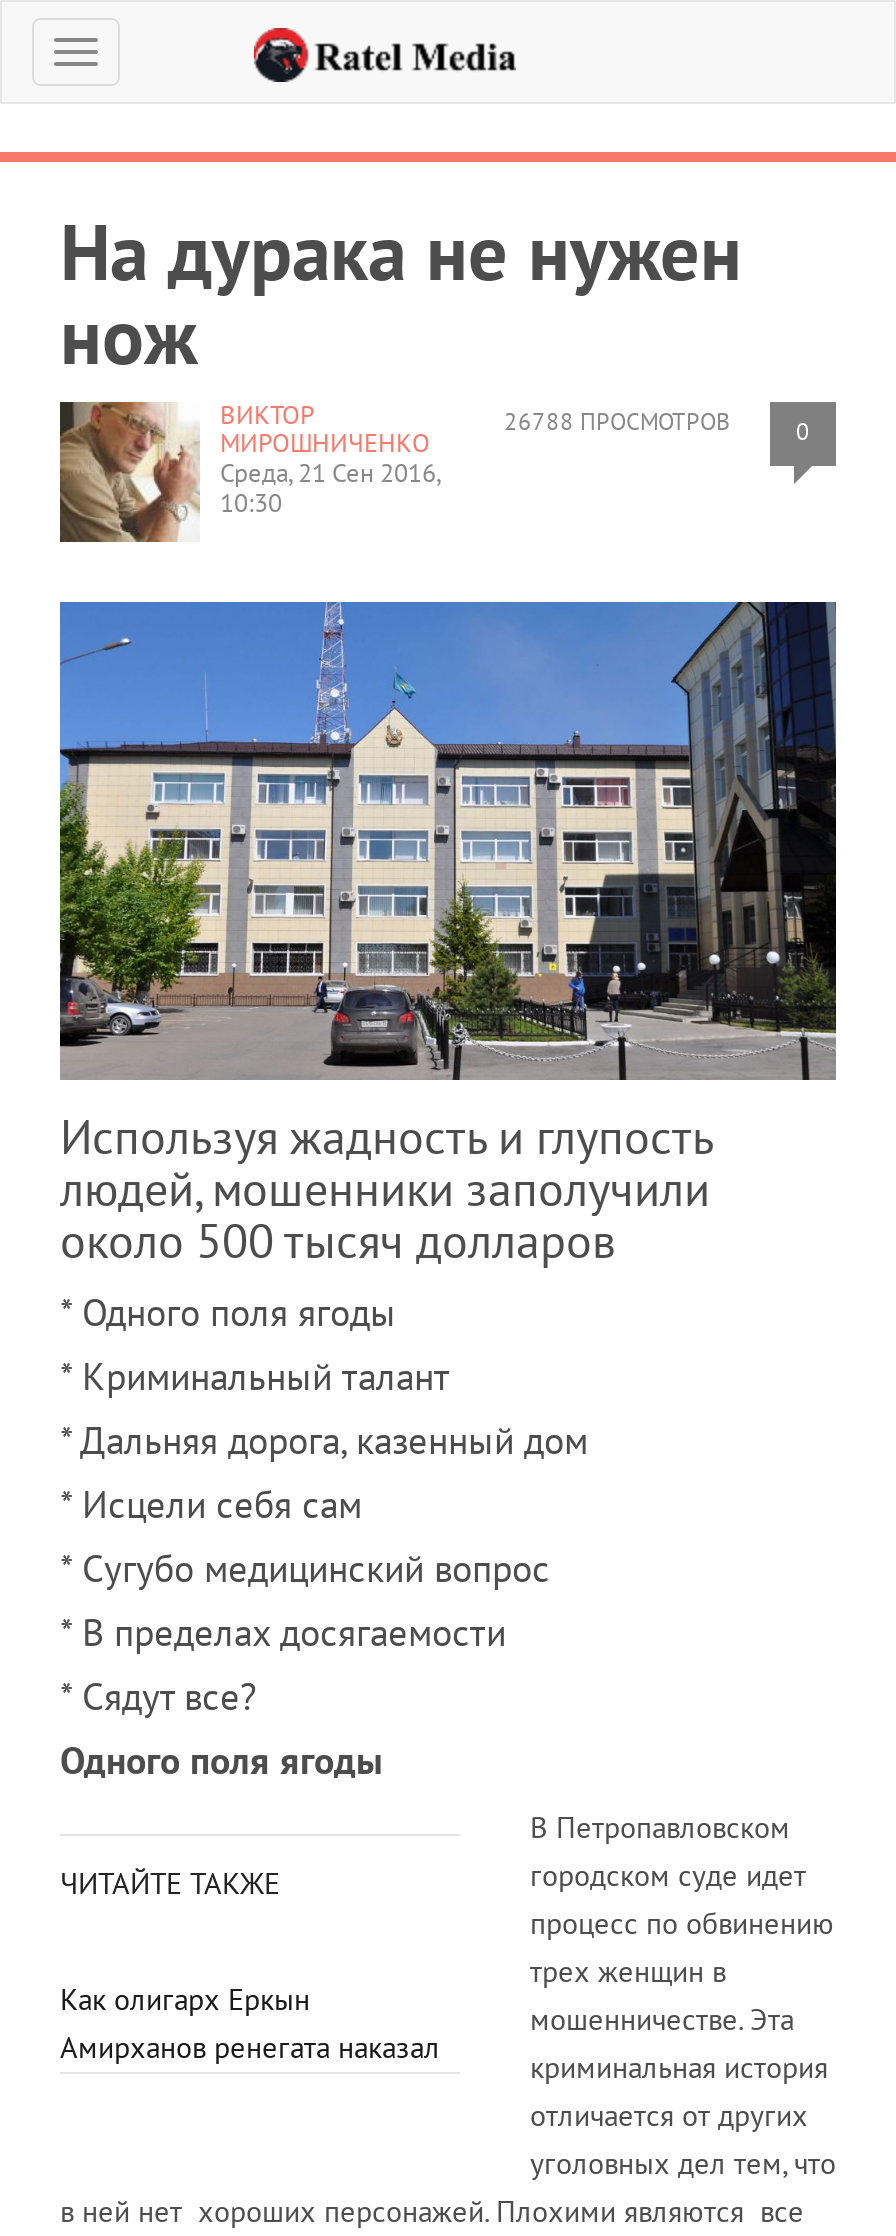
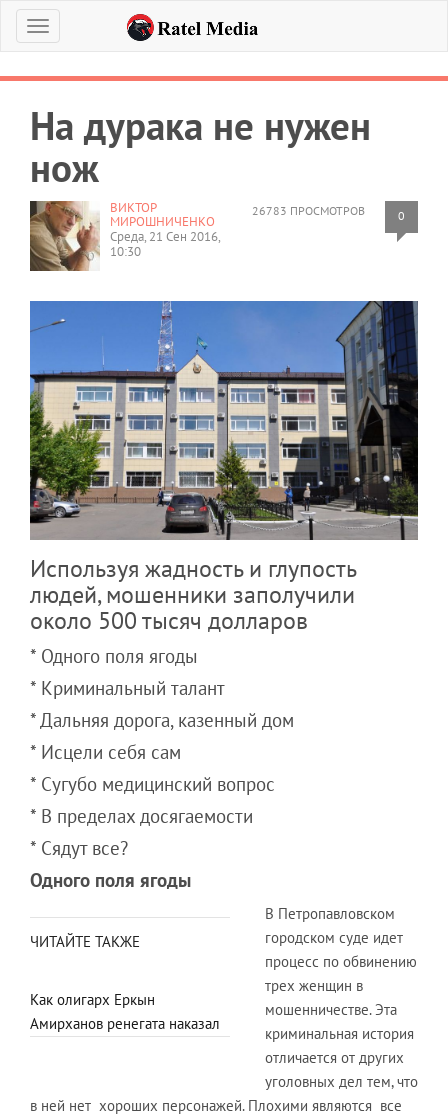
[504,406,730,436] 26788 ПРОСМОТРОВ -> [252,203,365,218] 26783 ПРОСМОТРОВ

